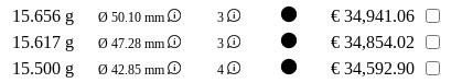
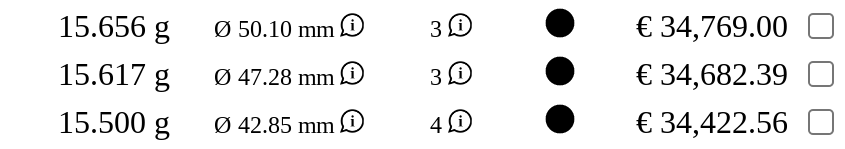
[331,6,415,25] €34,941.06 -> [636,9,788,43] €34,769.00
[331,33,415,51] €34,854.02 -> [636,57,788,91] €34,682.39
[331,59,415,77] €34,592.90 -> [636,105,788,139] €34,422.56

